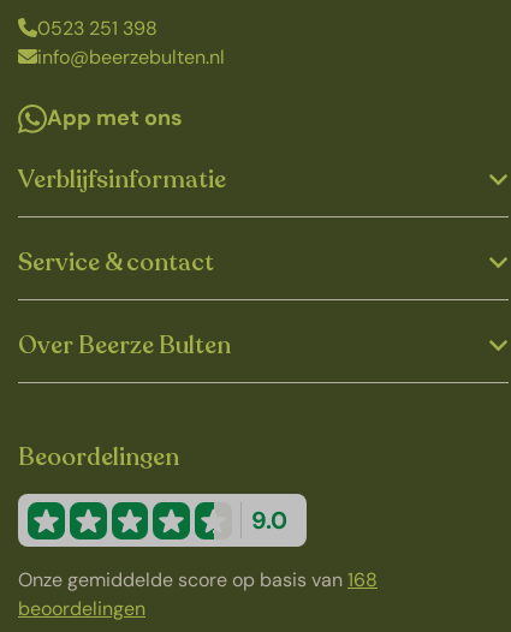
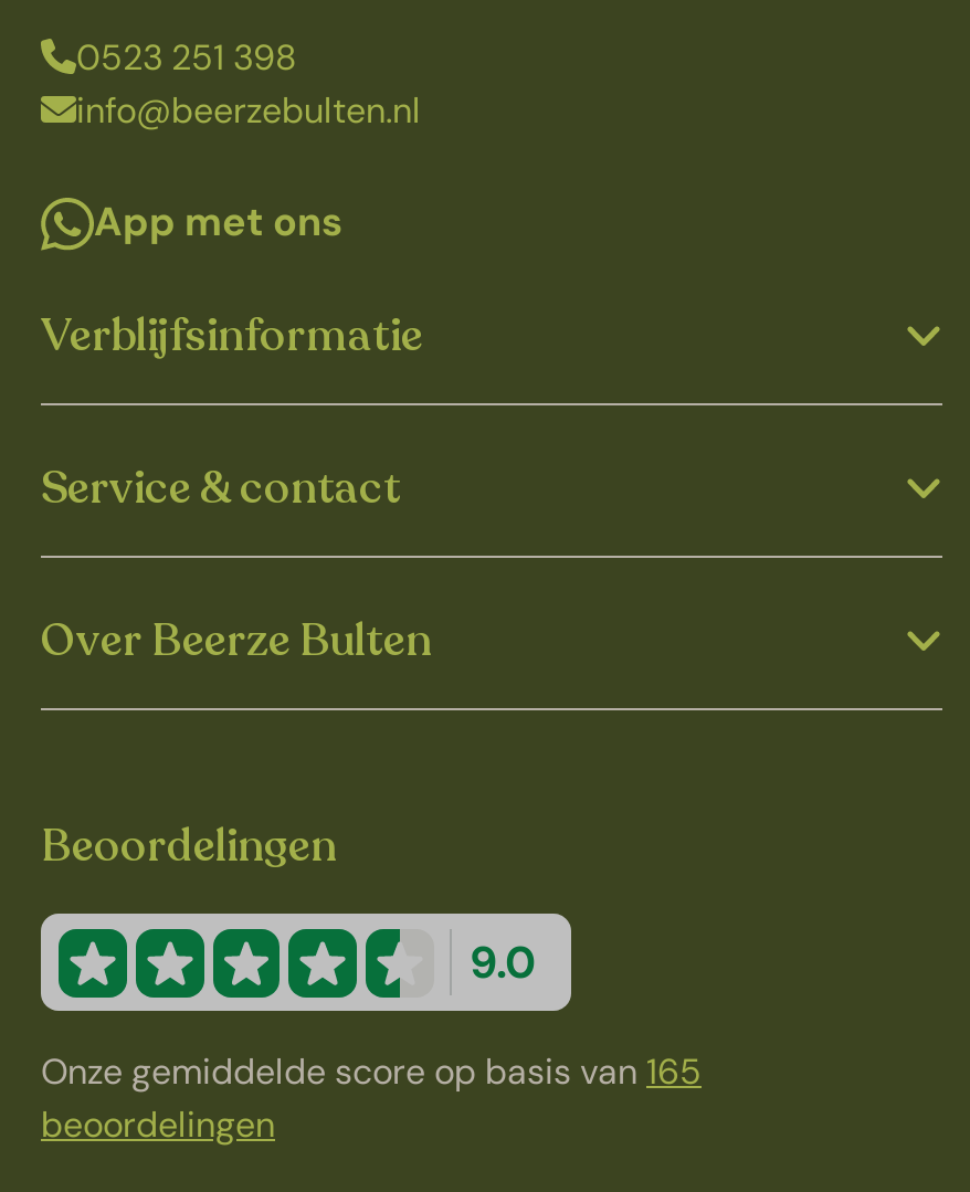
[18,568,378,593] Onze gemiddelde score op basis van 168 -> [41,1049,702,1096] Onze gemiddelde score op basis van 165

